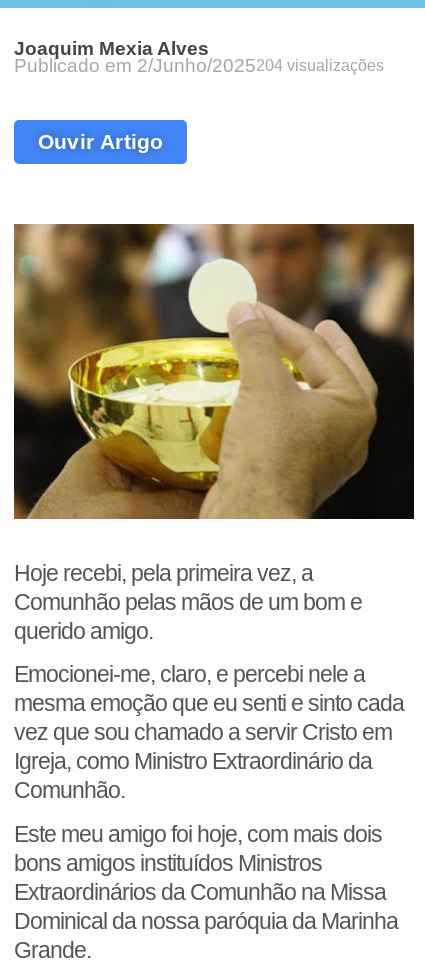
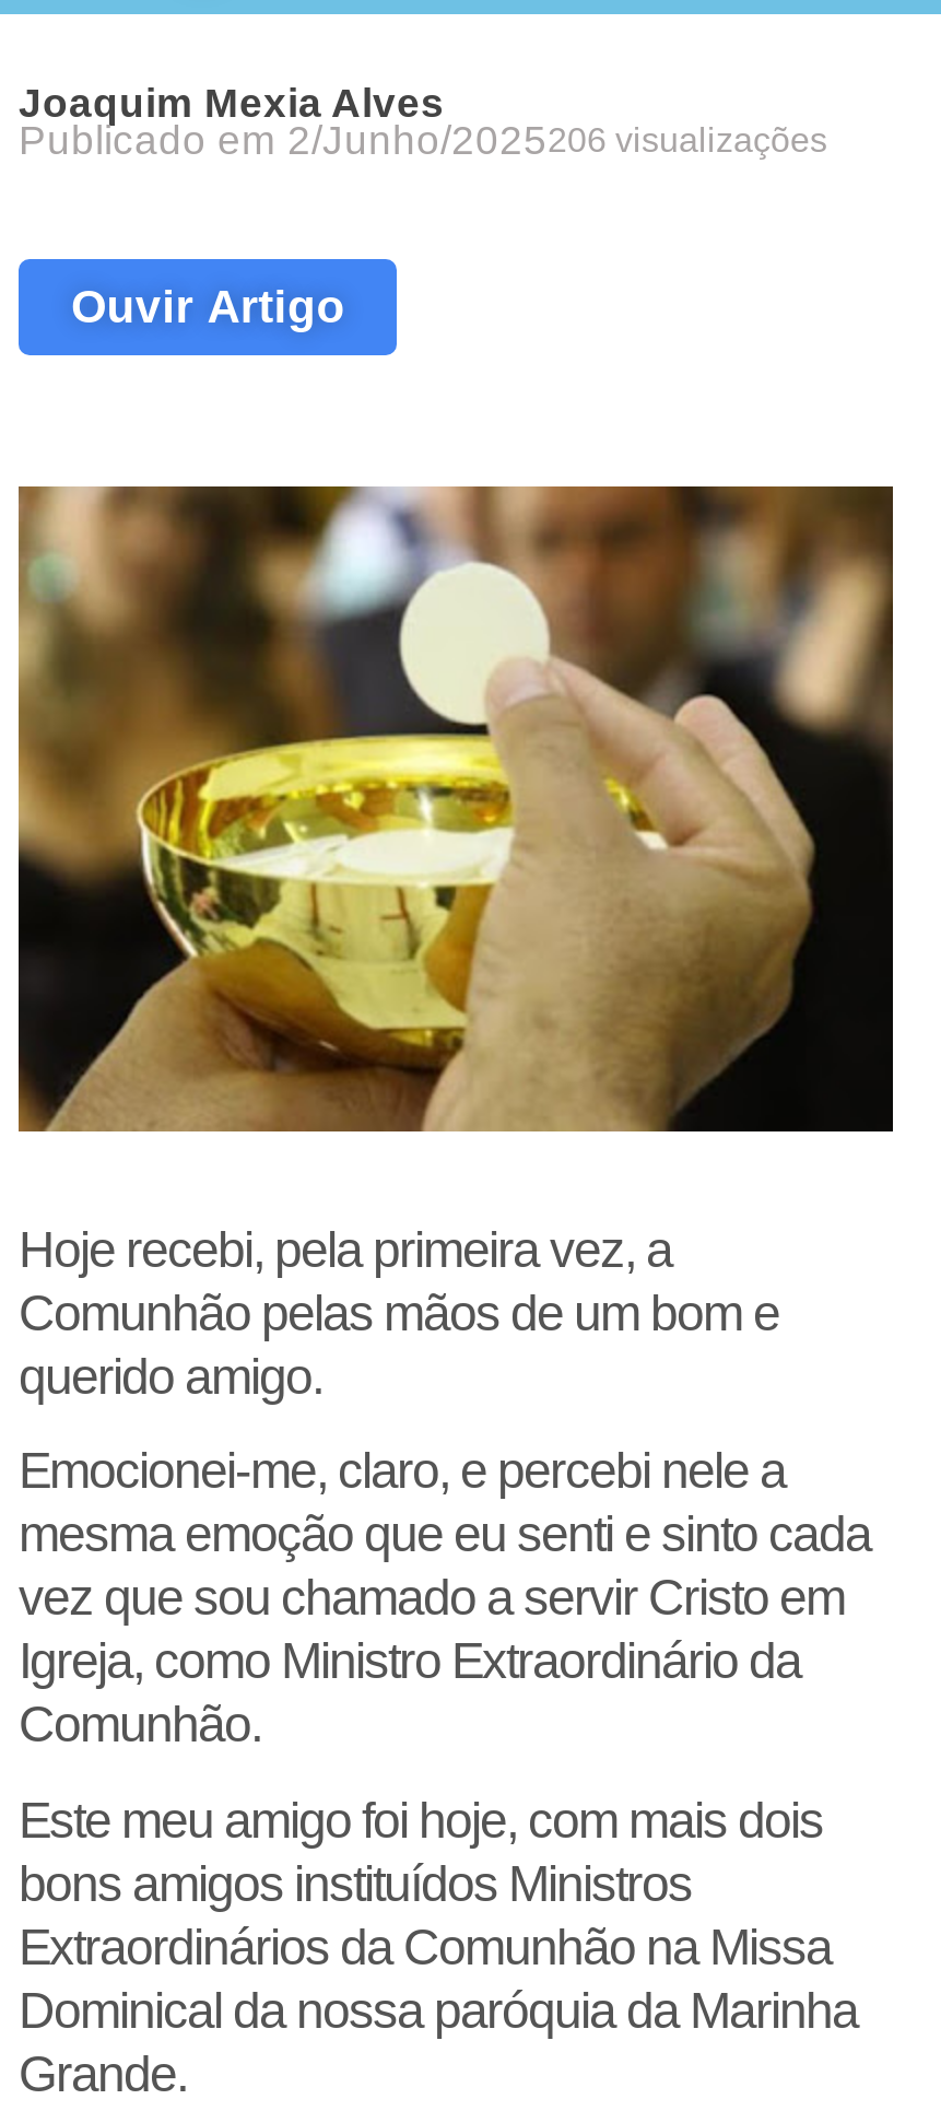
[14,55,384,76] Publicado em 2/Junho/2025204 visualizações -> [19,117,827,163] Publicado em 2/Junho/2025206 visualizações

